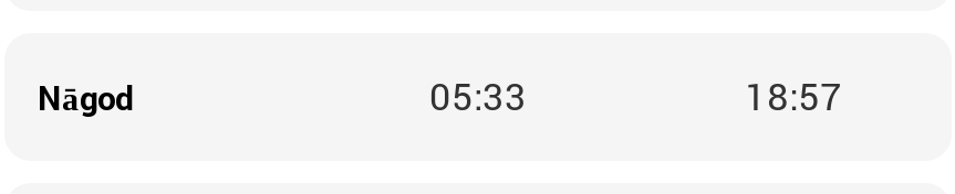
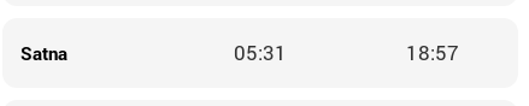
[38,71,527,121] Nāgod | 05:33 -> [20,39,287,66] Satna | 05:31

